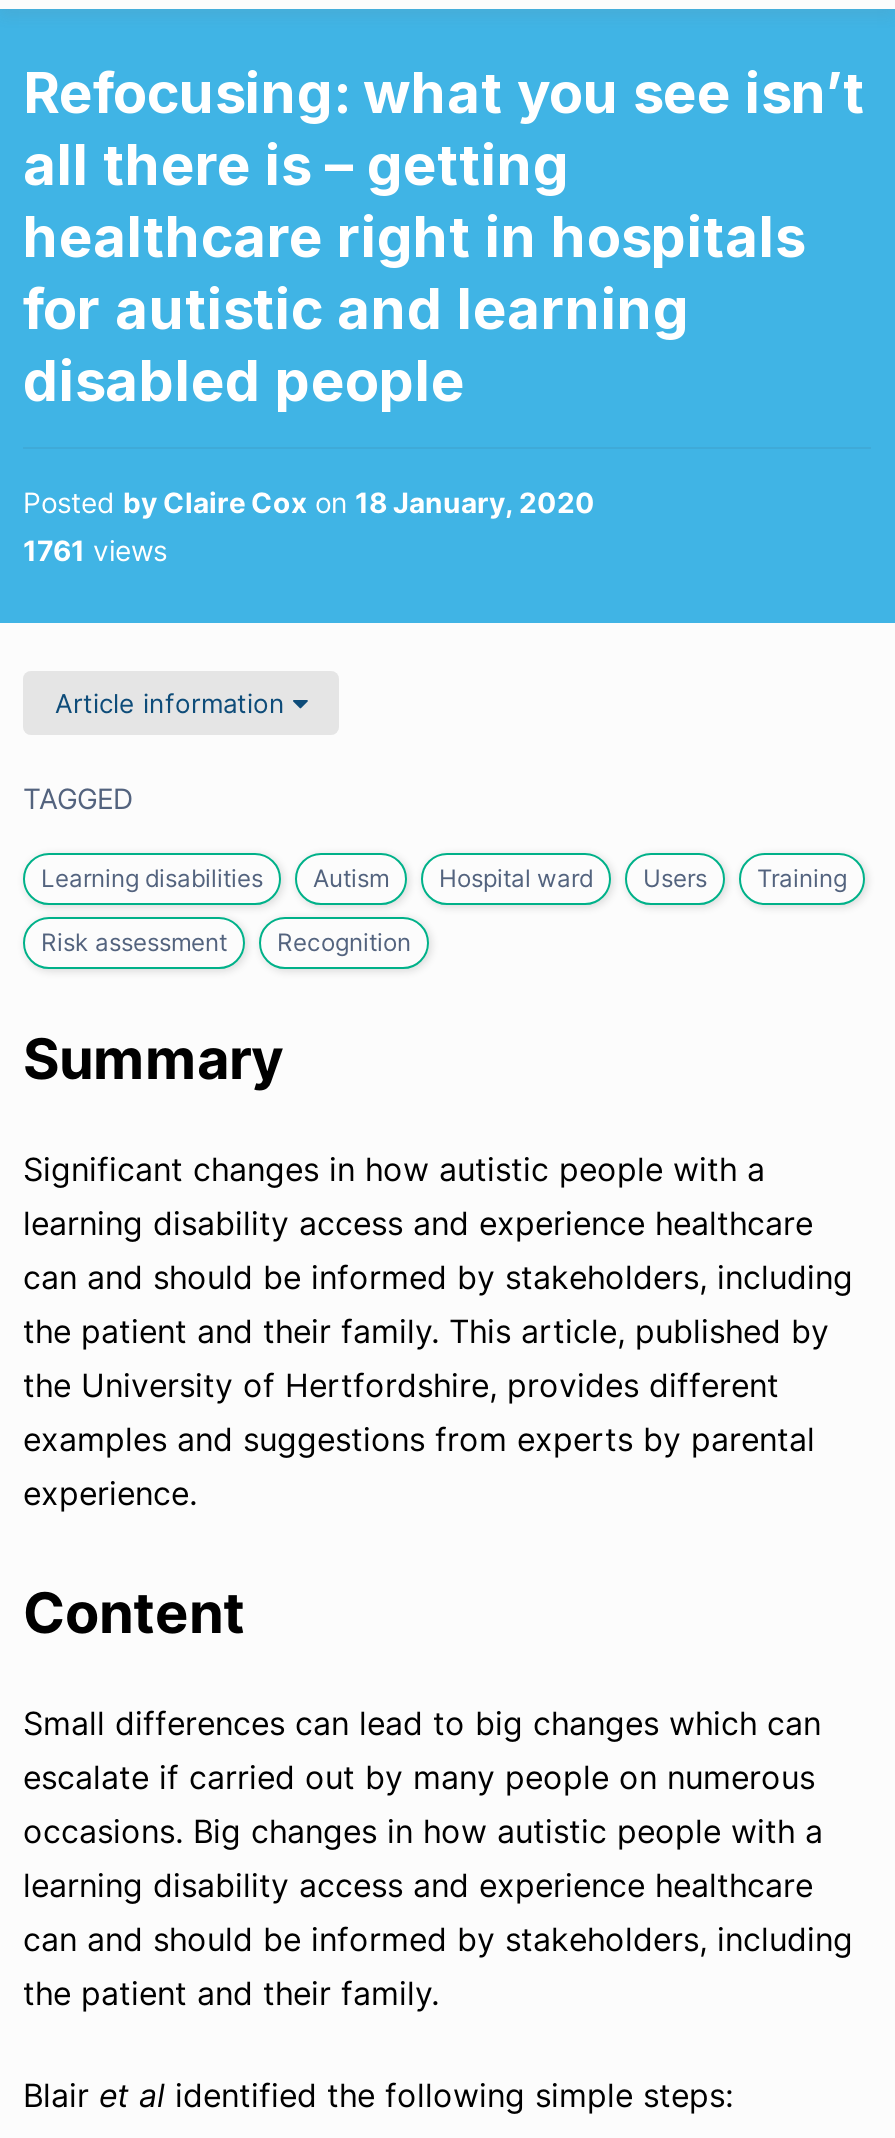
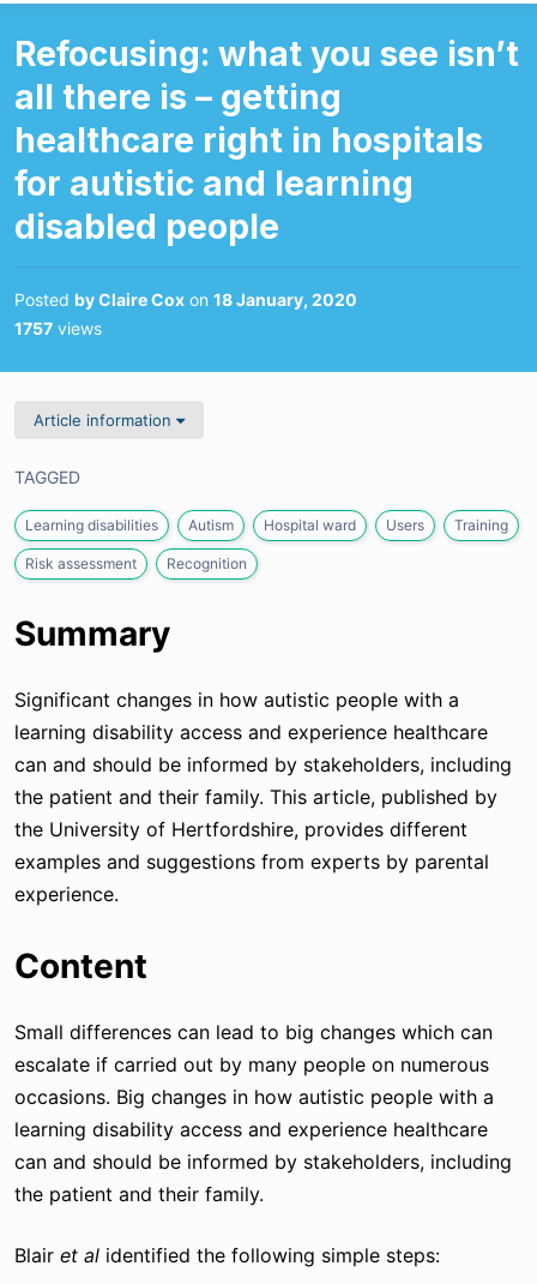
[23,533,167,567] 1761 views -> [14,318,102,339] 1757 views

